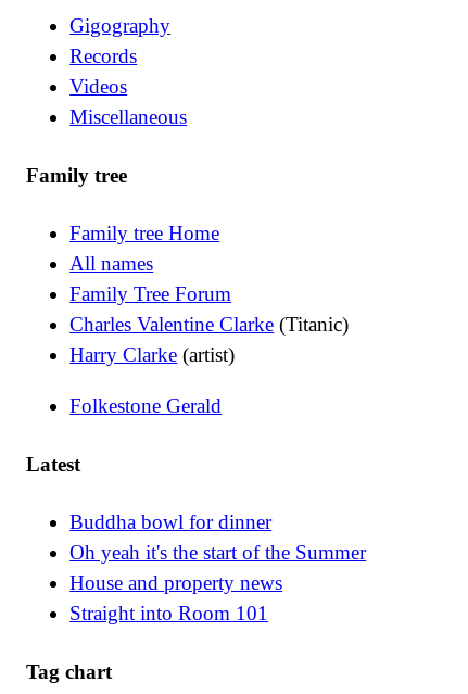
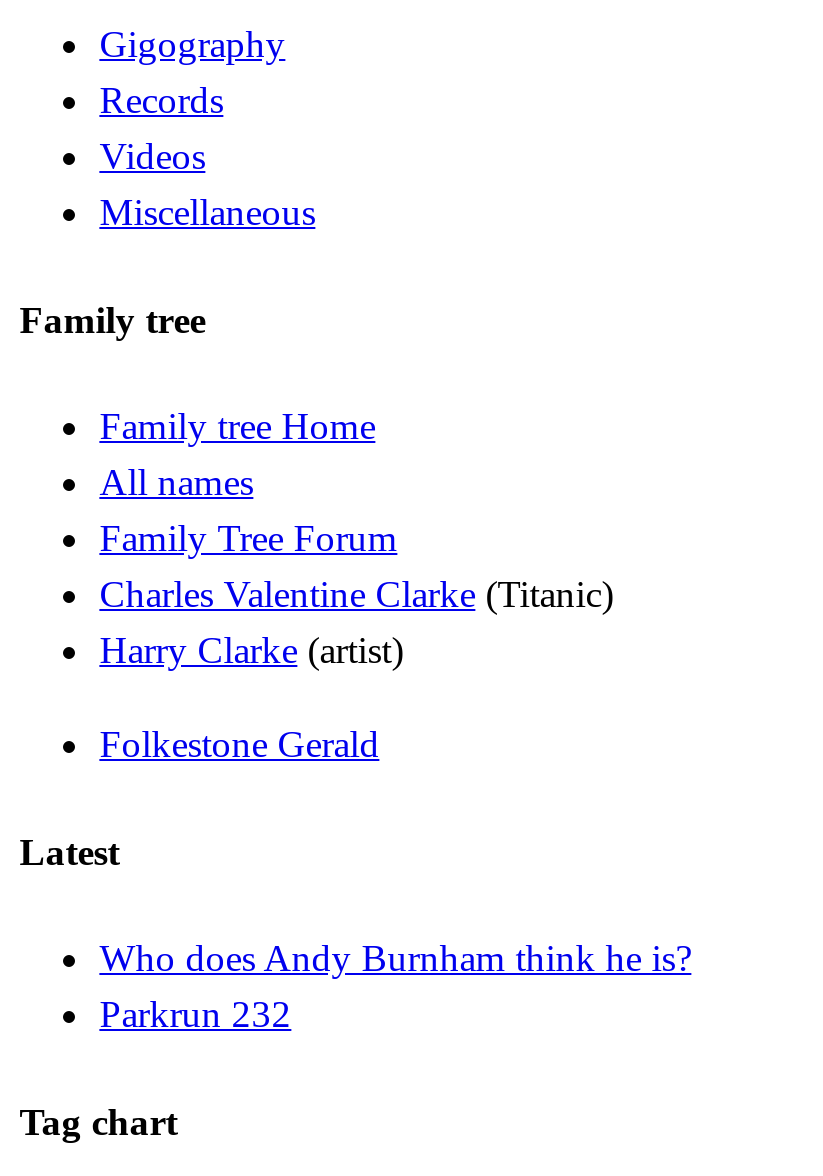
[70,511,366,625] Buddha bowl for dinner | Oh yeah it's the start of the Summer | House and property news | Straight into Room 101 -> [99,938,691,1036] Who does Andy Burnham think he is? | Parkrun 232

